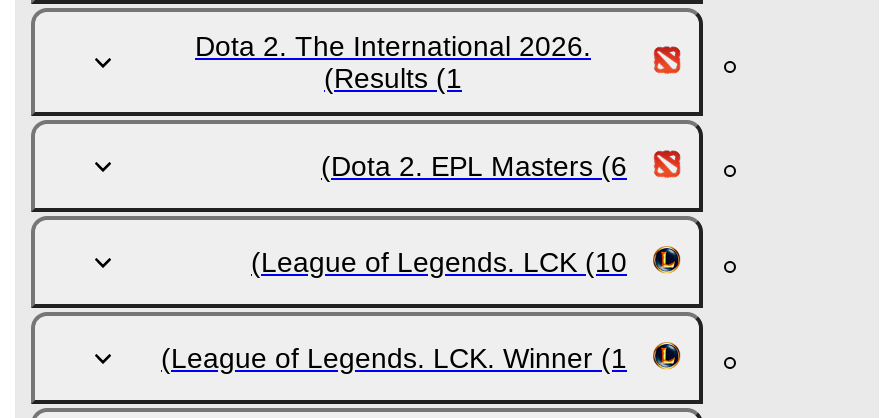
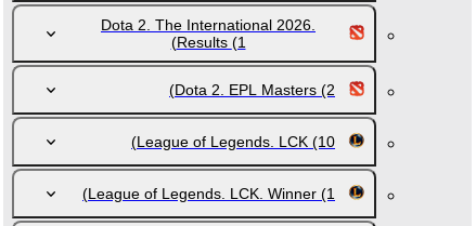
[331,150,627,182] Dota 2. EPL Masters (6) -> [175,81,335,98] Dota 2. EPL Masters (2)

